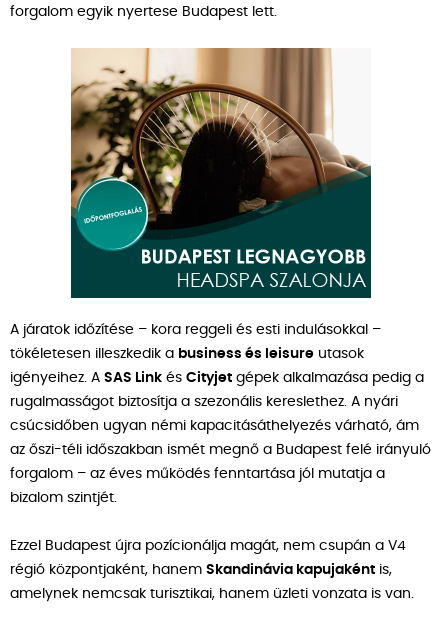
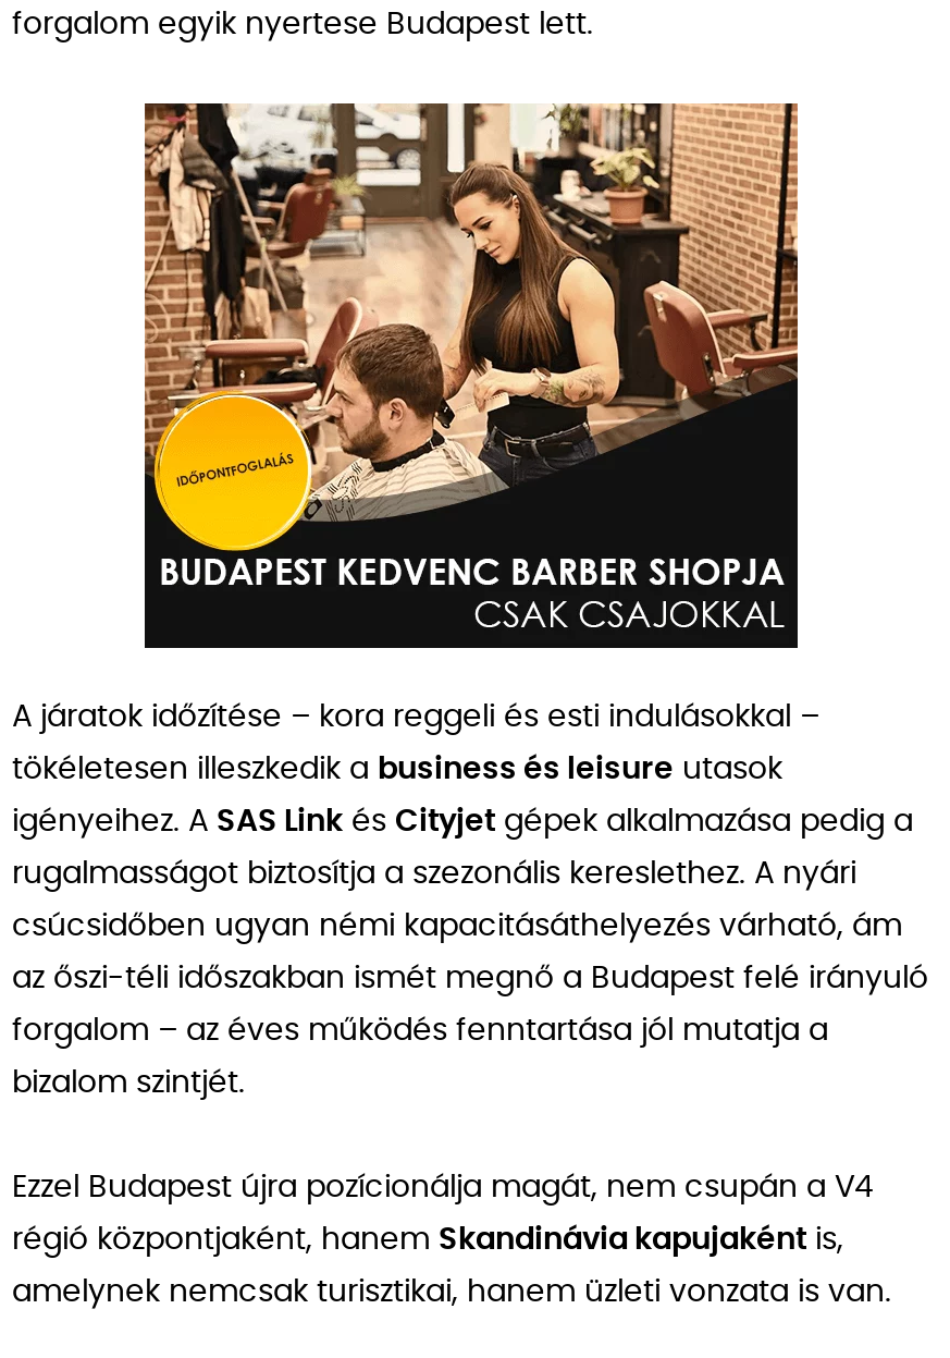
[70,47,371,299] [image] -> [143,100,800,651] [image]

